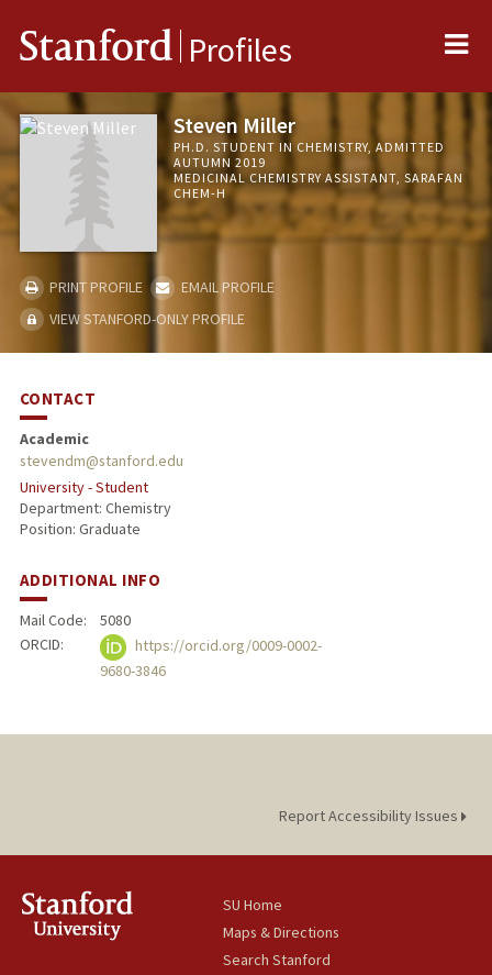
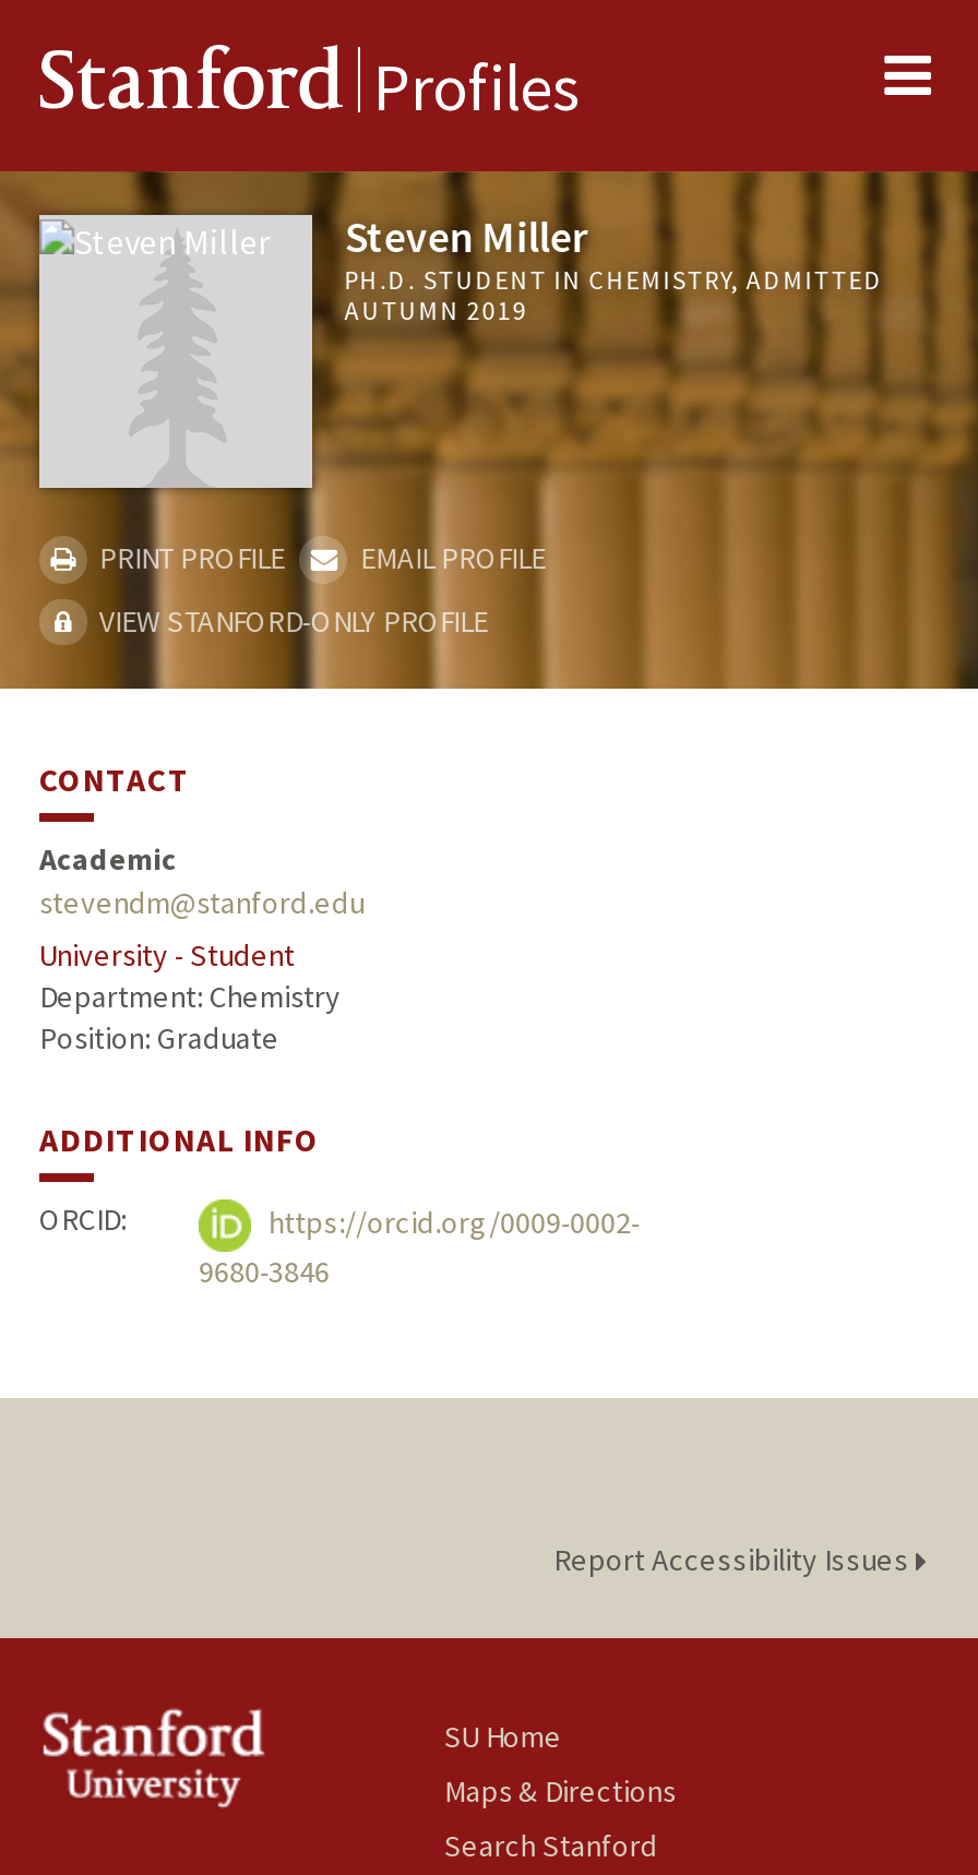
[173,169,463,201] MEDICINAL CHEMISTRY ASSISTANT, SARAFAN | CHEM-H -> none
[20,610,131,630] Mail Code: | 5080 -> none

